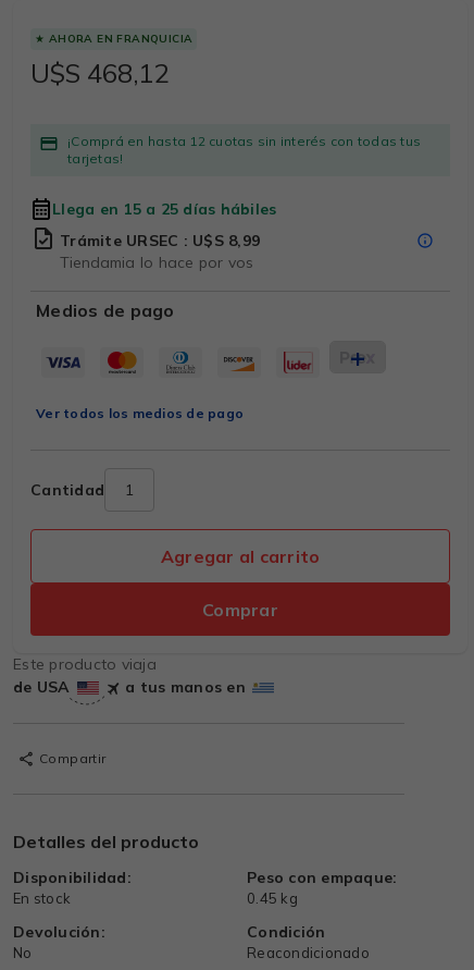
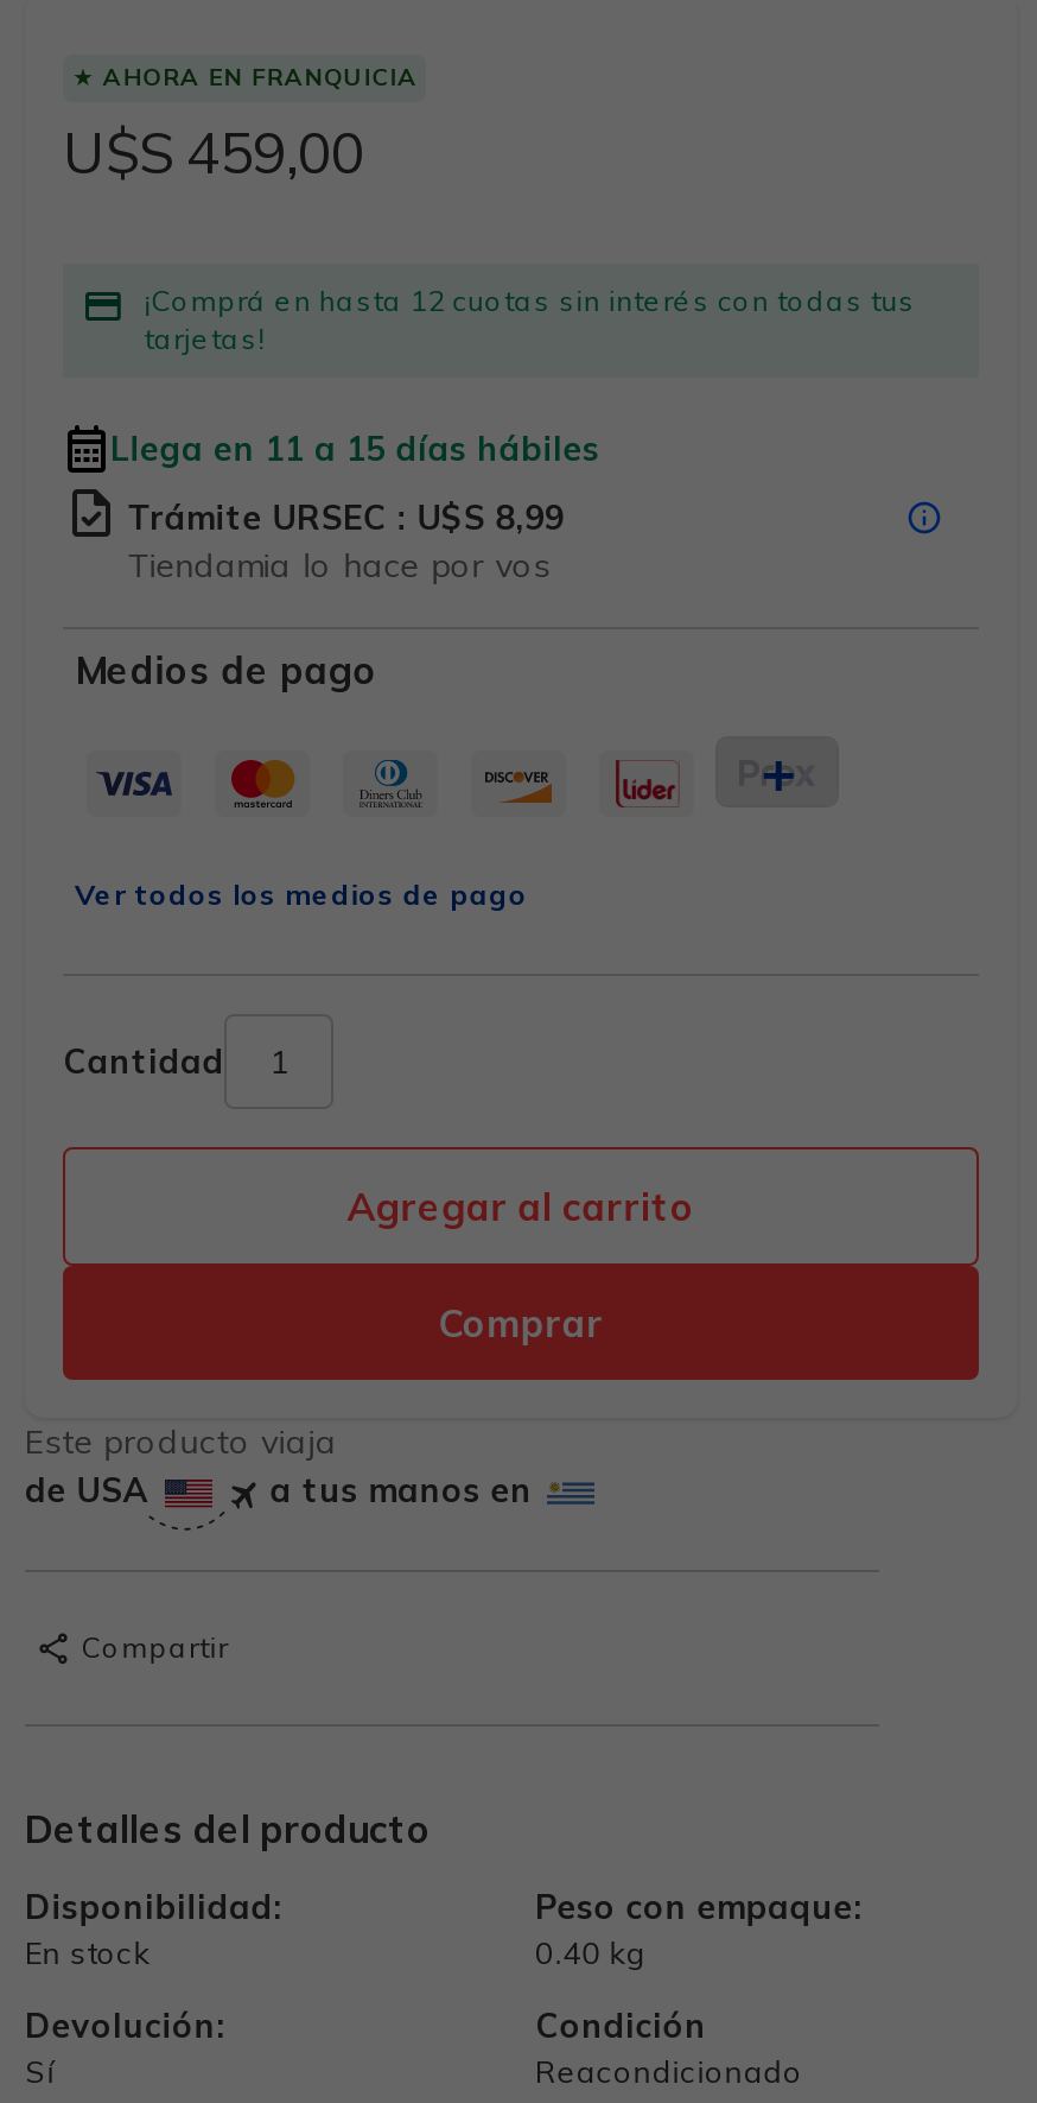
[30,57,169,89] U$S 468,12 -> [63,116,364,188] U$S 459,00
[52,199,276,219] Llega en 15 a 25 días hábiles -> [110,427,600,470] Llega en 11 a 15 días hábiles
[247,889,298,907] 0.45 kg -> [535,1933,646,1971] 0.40 kg
[13,944,32,961] No -> [25,2052,55,2090] Sí

